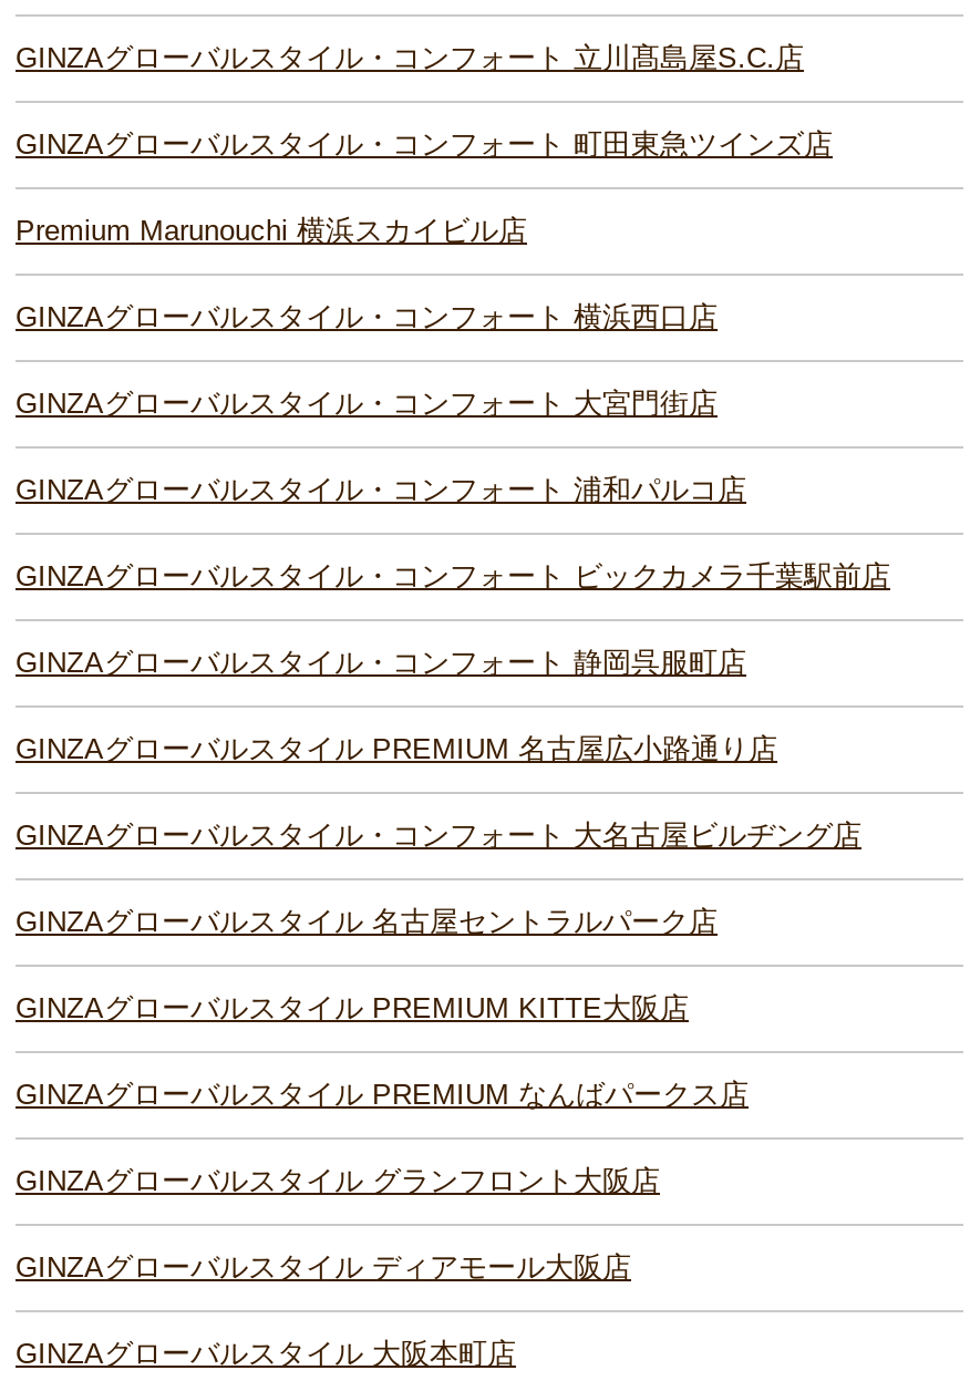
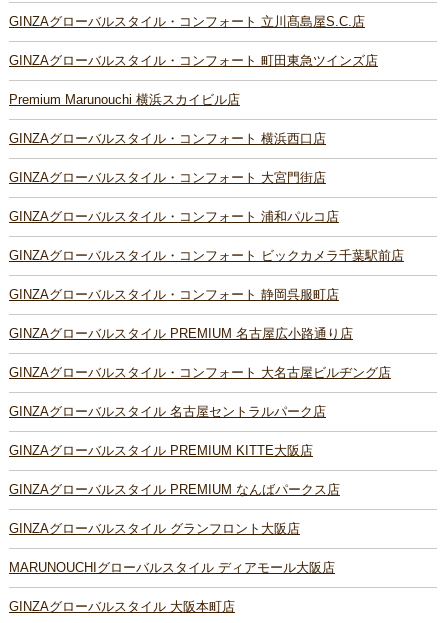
[16,1251,631,1284] GINZAグローバルスタイル ディアモール大阪店 -> [9,560,335,575] MARUNOUCHIグローバルスタイル ディアモール大阪店

